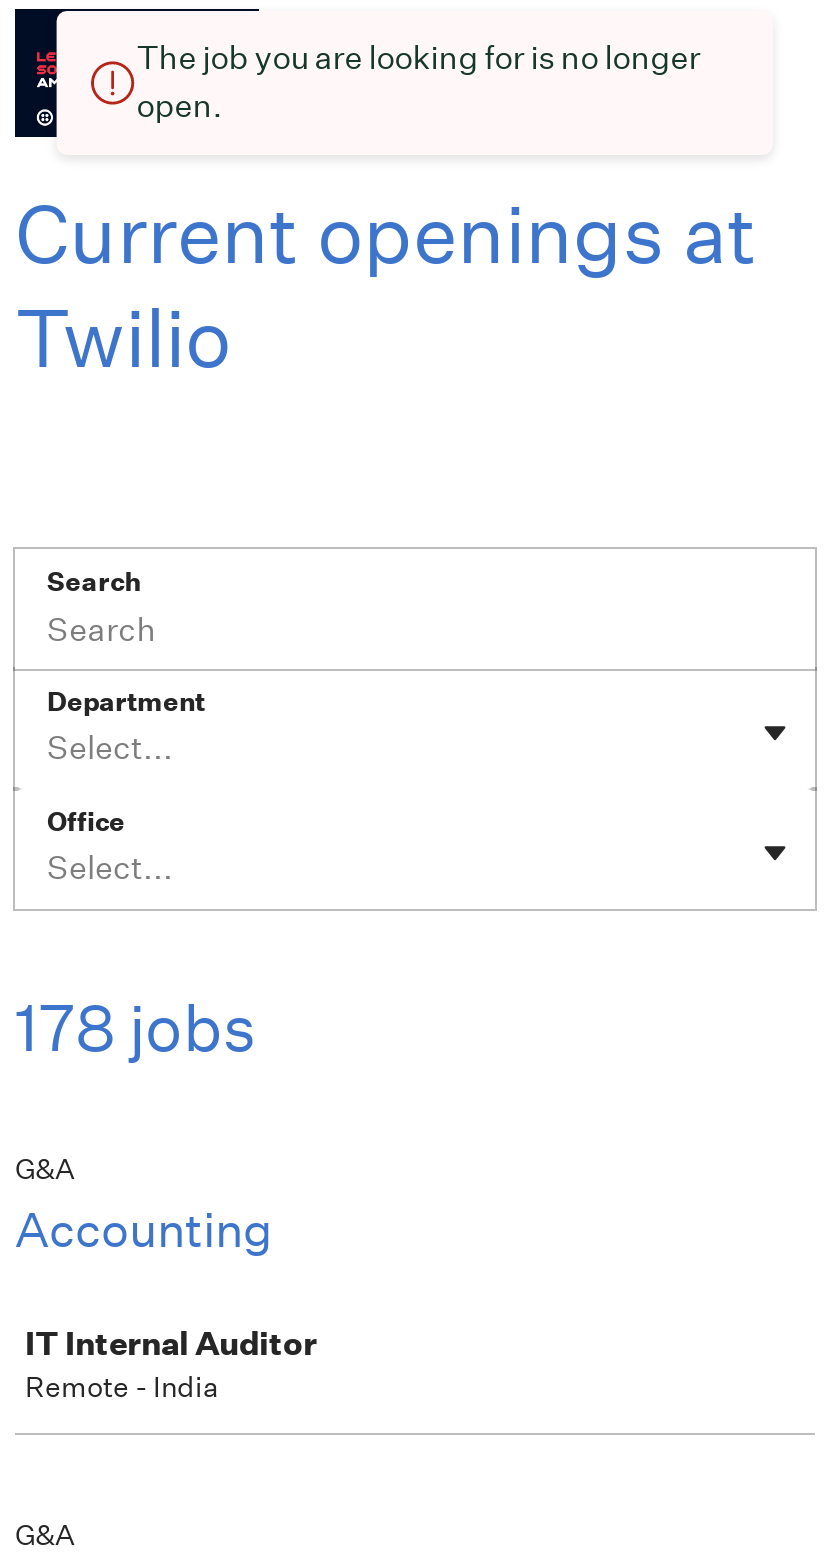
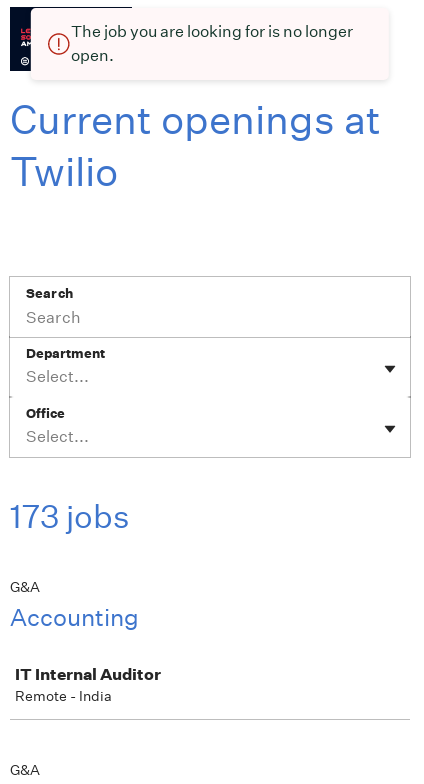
[15,989,257,1067] 178 jobs -> [10,497,130,536] 173 jobs

